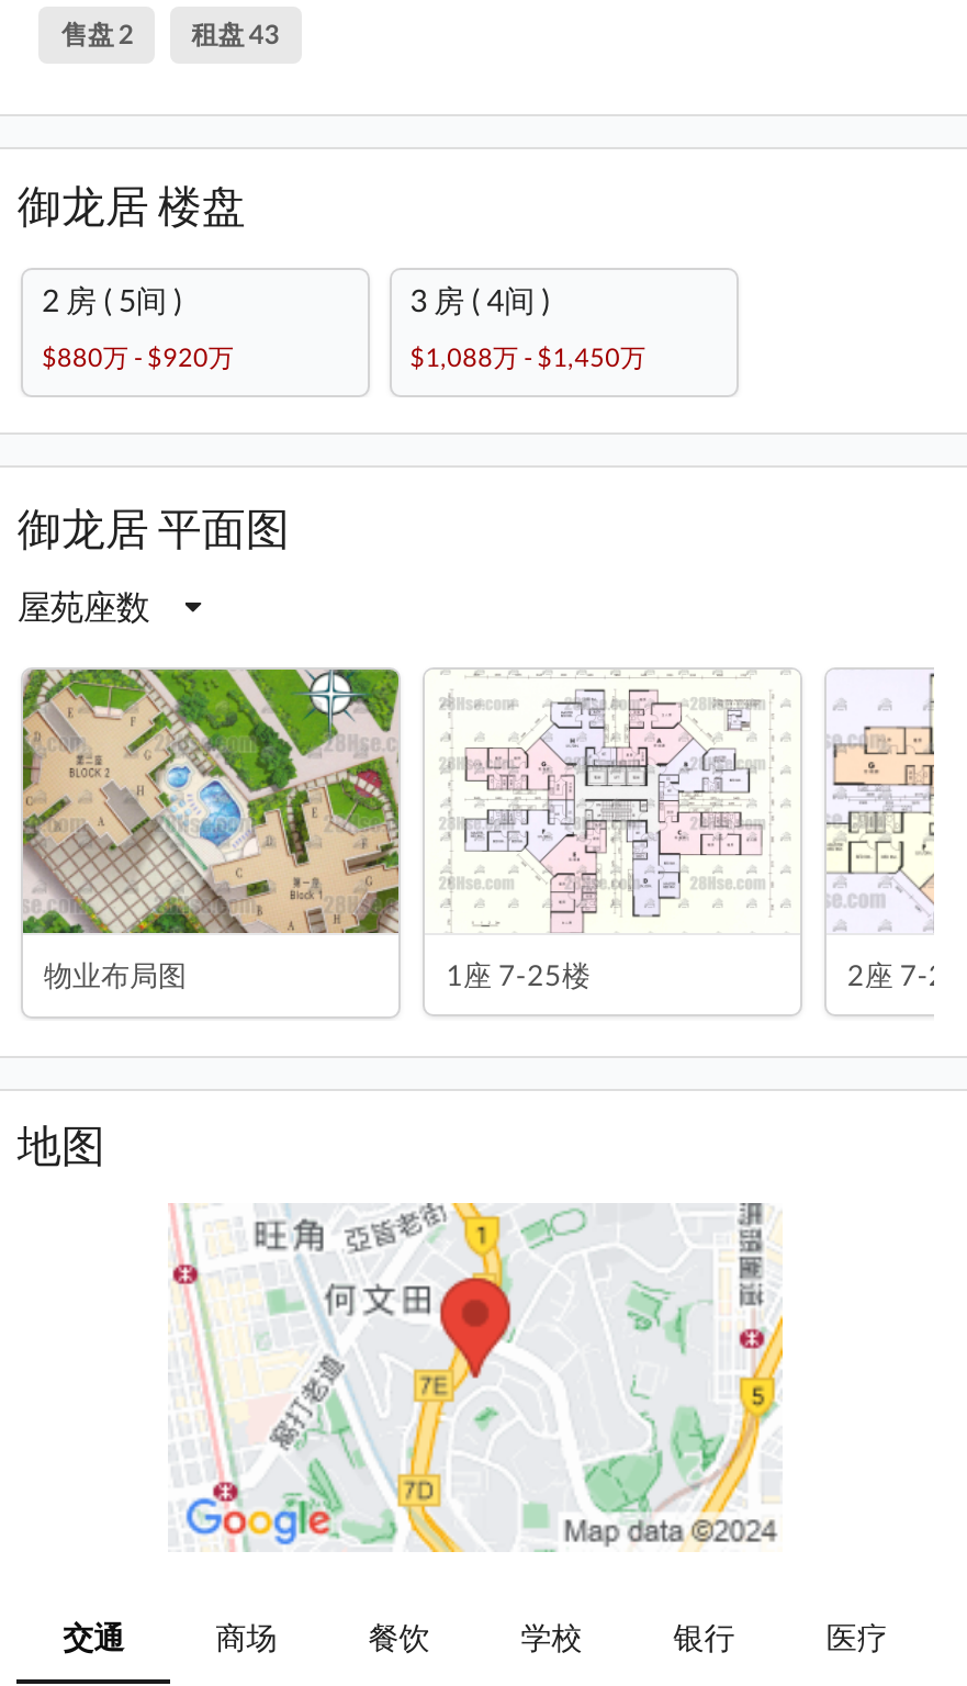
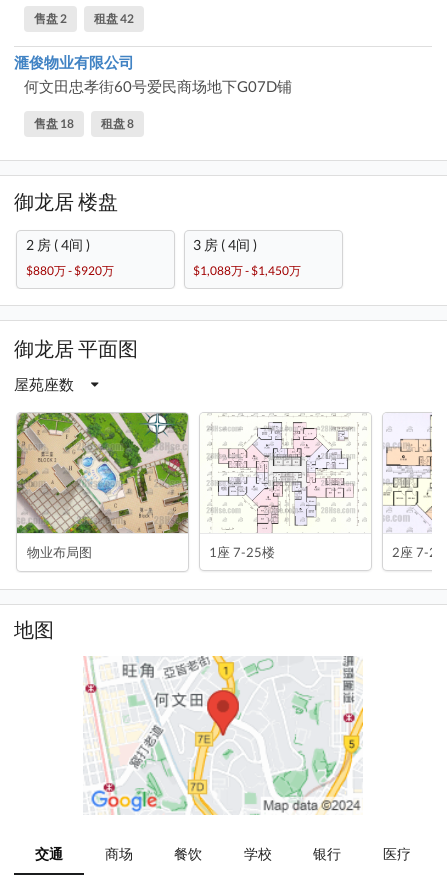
[192,19,279,52] 租盘 43 -> [14,11,292,131] 租盘 42 | 滙俊物业有限公司 | 何文田忠孝街60号爱民商场地下G07D铺 | 售盘 18 | 租盘 8
[42,281,182,319] 2 房 ( 5间 ) -> [25,236,89,253] 2 房 ( 4间 )

